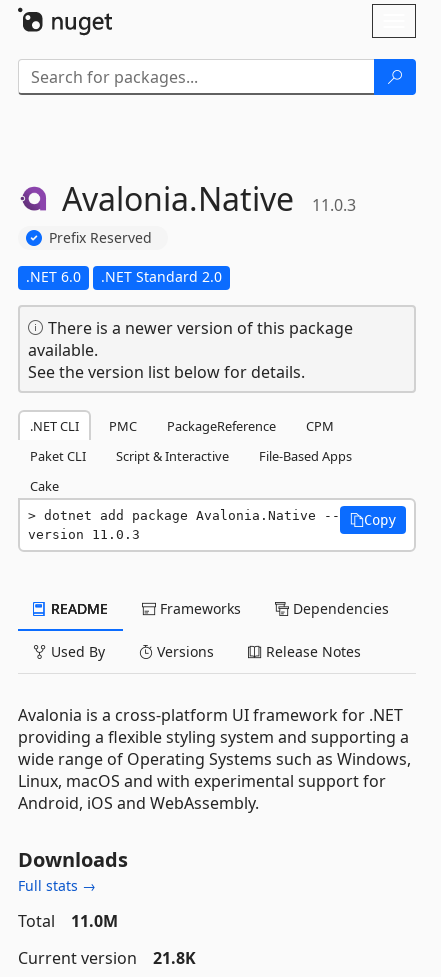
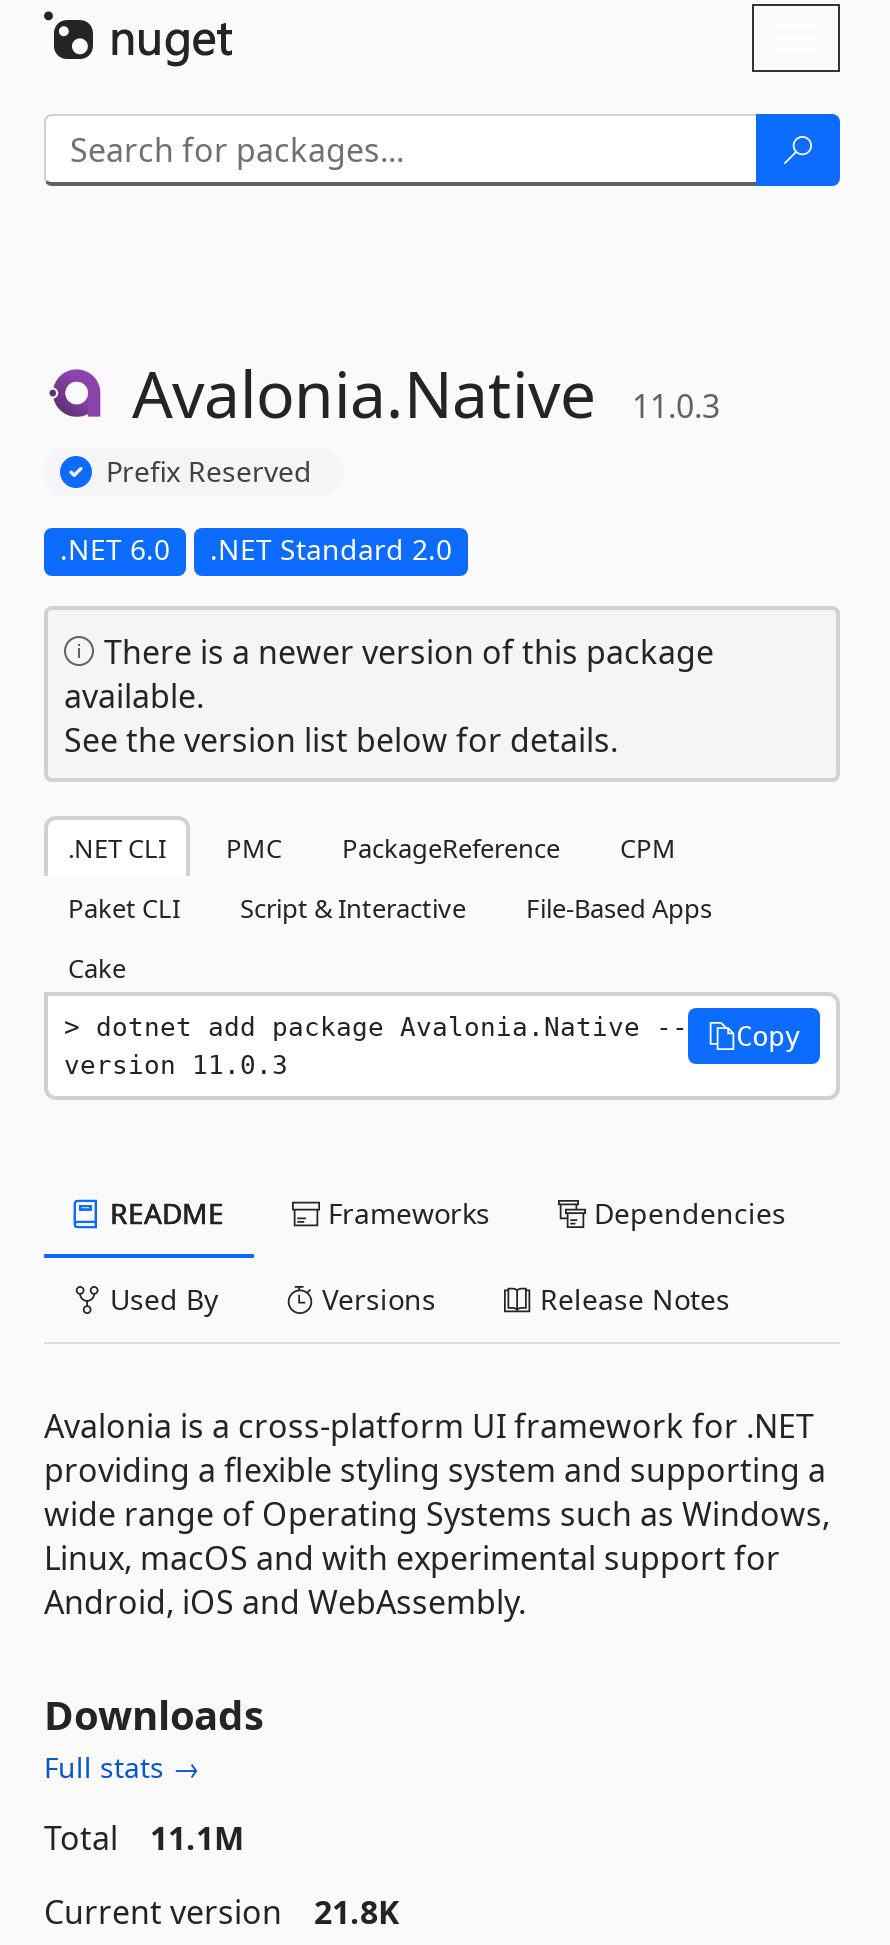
[18,910,118,932] Total 11.0M -> [44,1815,244,1859] Total 11.1M

